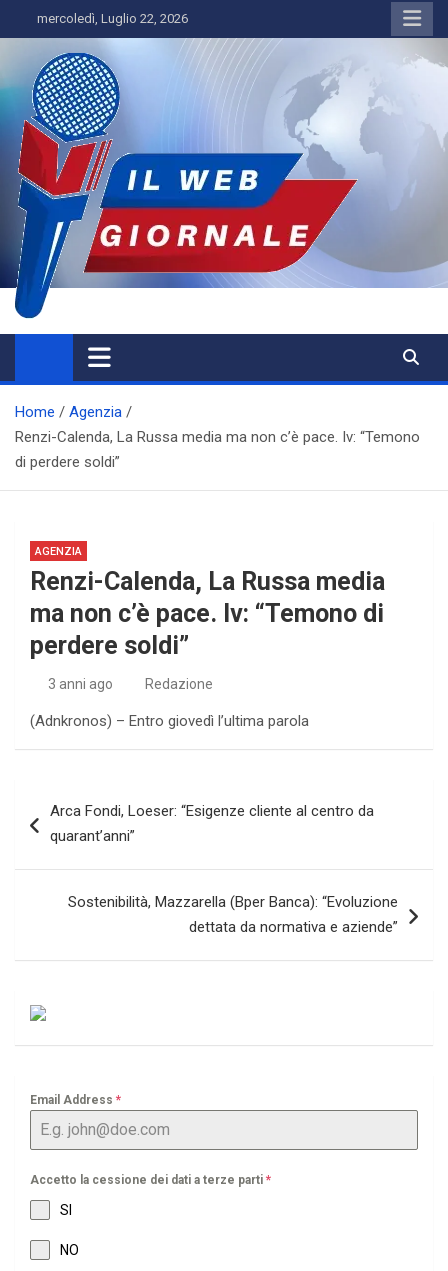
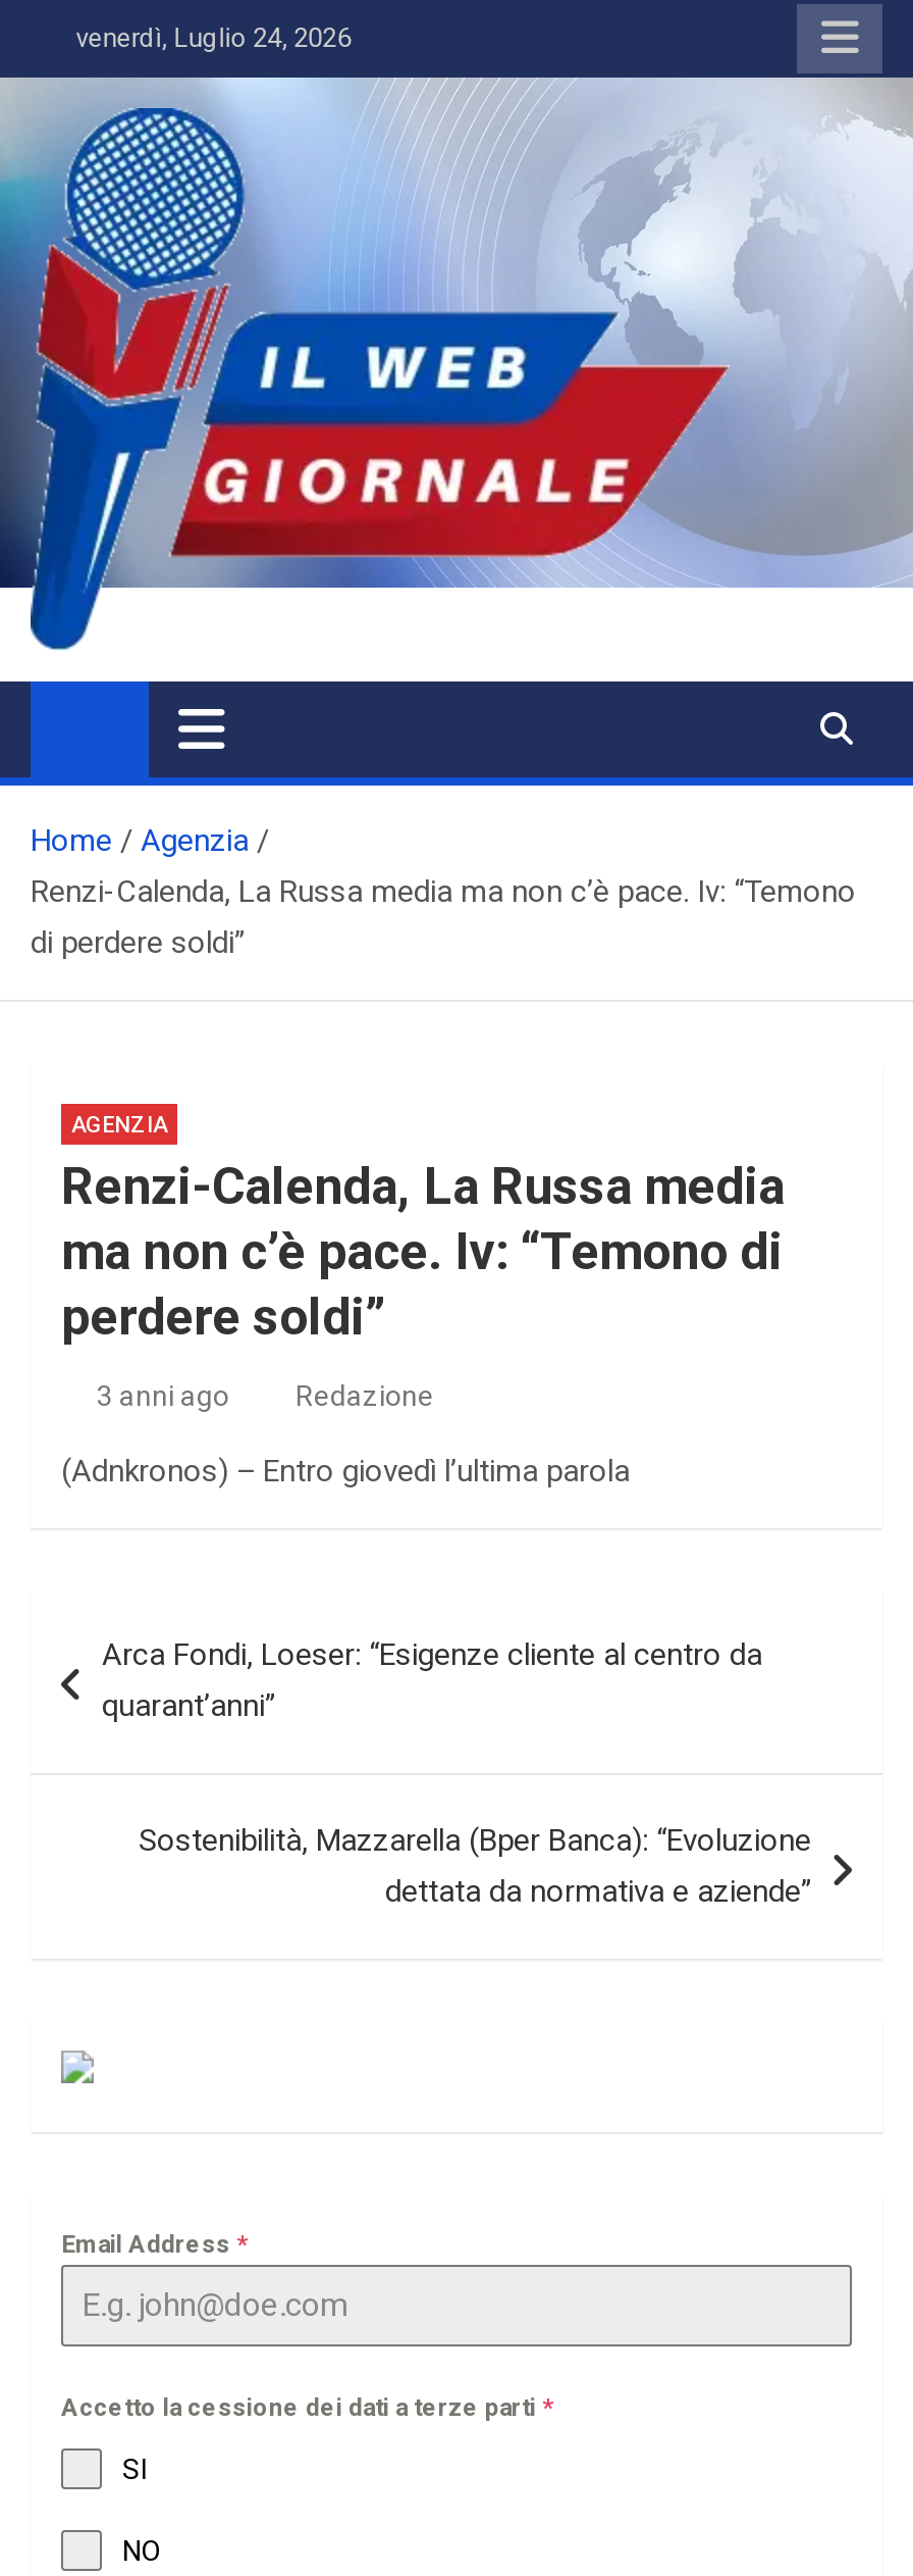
[31,11,188,26] mercoledì, Luglio 22, 2026 -> [64,22,351,53] venerdì, Luglio 24, 2026

